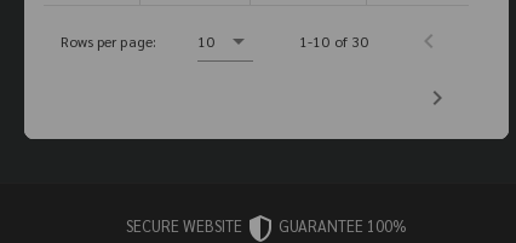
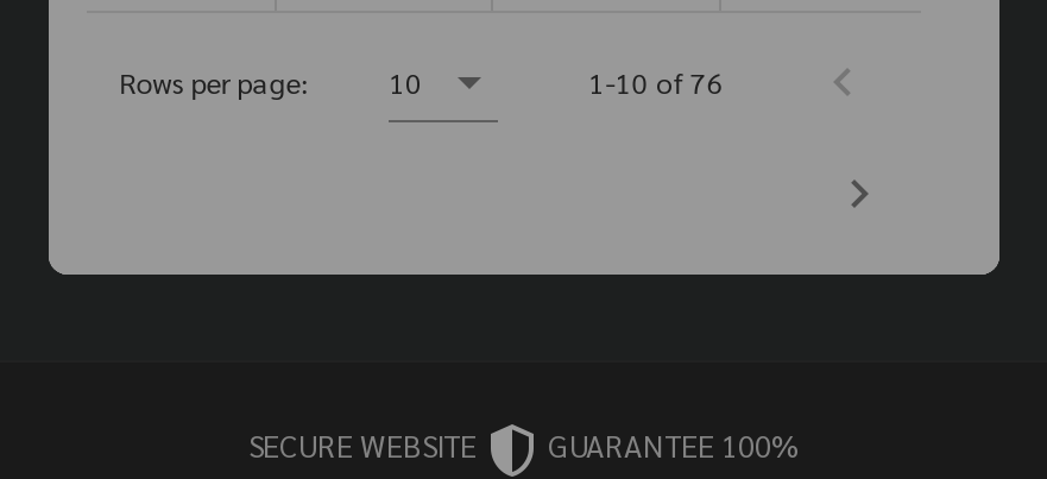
[299,31,368,51] 1-10 of 30 -> [588,63,724,101] 1-10 of 76

